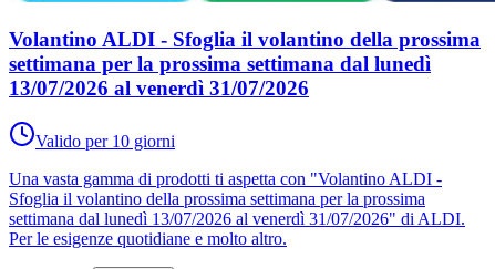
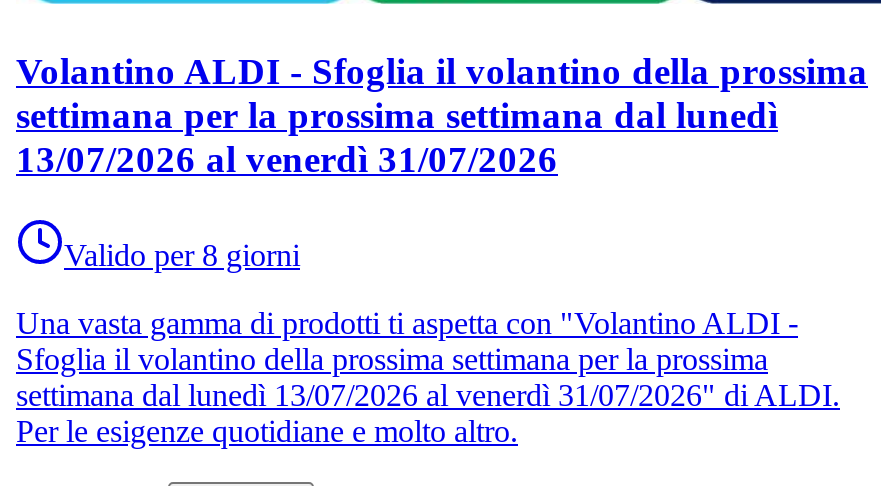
[35,132,175,151] Valido per 10 giorni -> [64,239,300,273] Valido per 8 giorni

